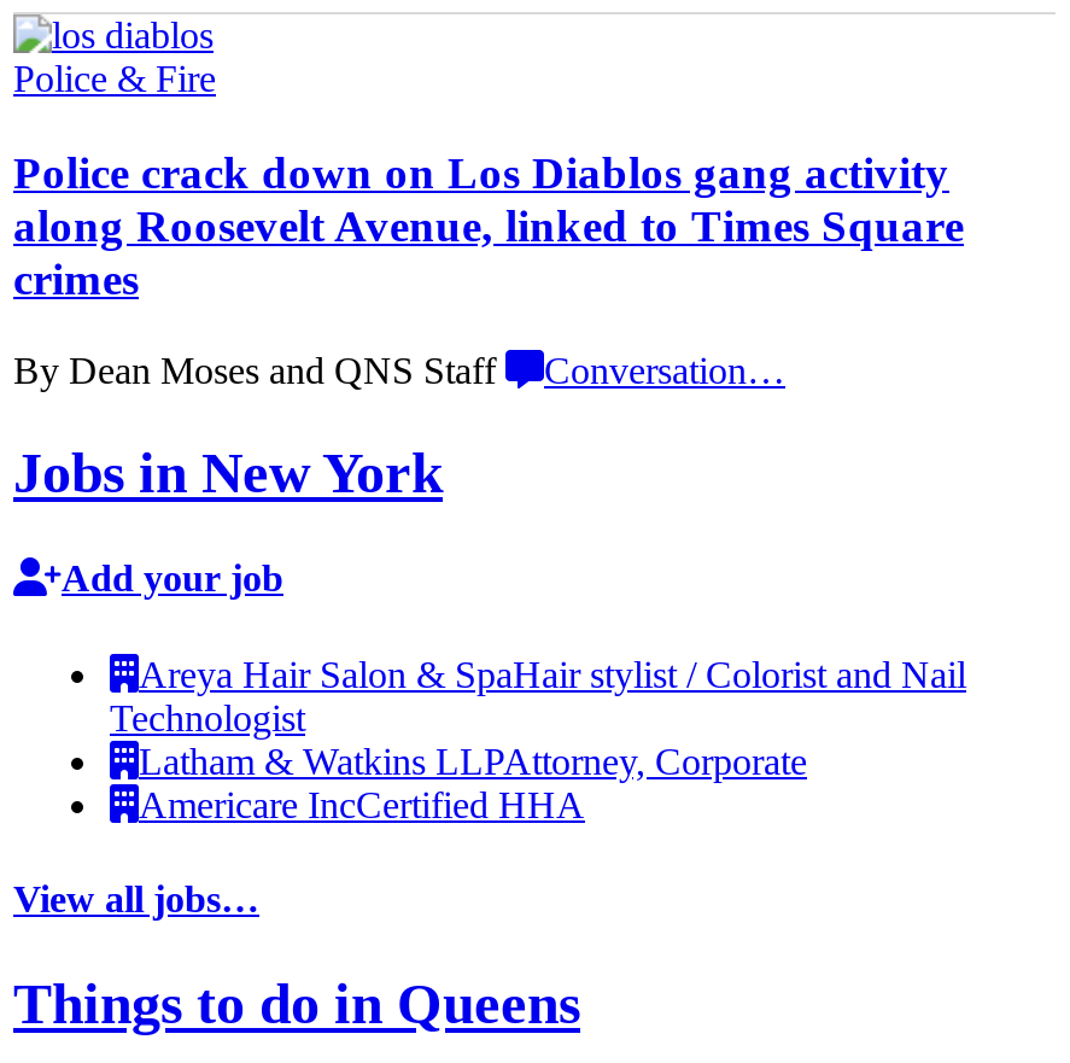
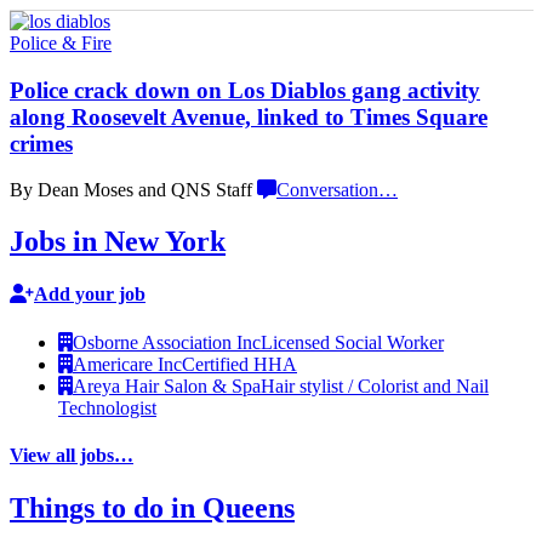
none -> [73,332,444,353] Osborne Association IncLicensed Social Worker
moved [110,653,966,738] -> [58,376,489,418]: Areya Hair Salon & SpaHair stylist / Colorist and Nail | Technologist
[139,740,807,781] Latham & Watkins LLPAttorney, Corporate -> none
moved [139,784,585,825] -> [73,354,297,374]: Americare IncCertified HHA

